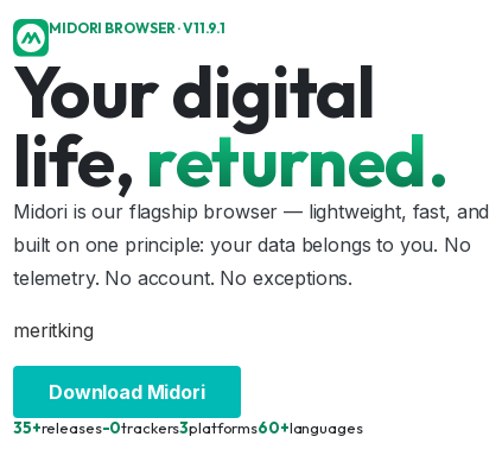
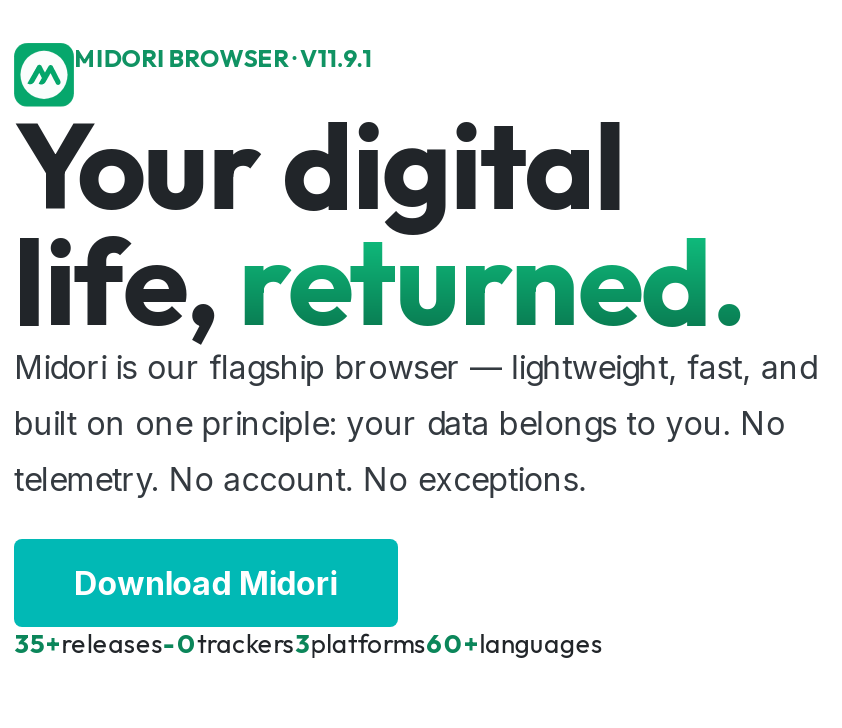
[13,318,93,341] meritking -> none

